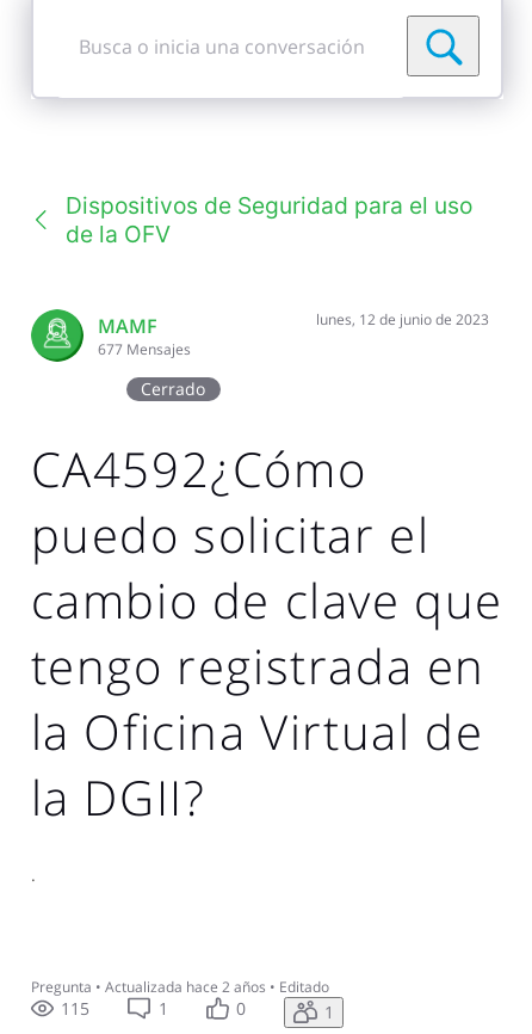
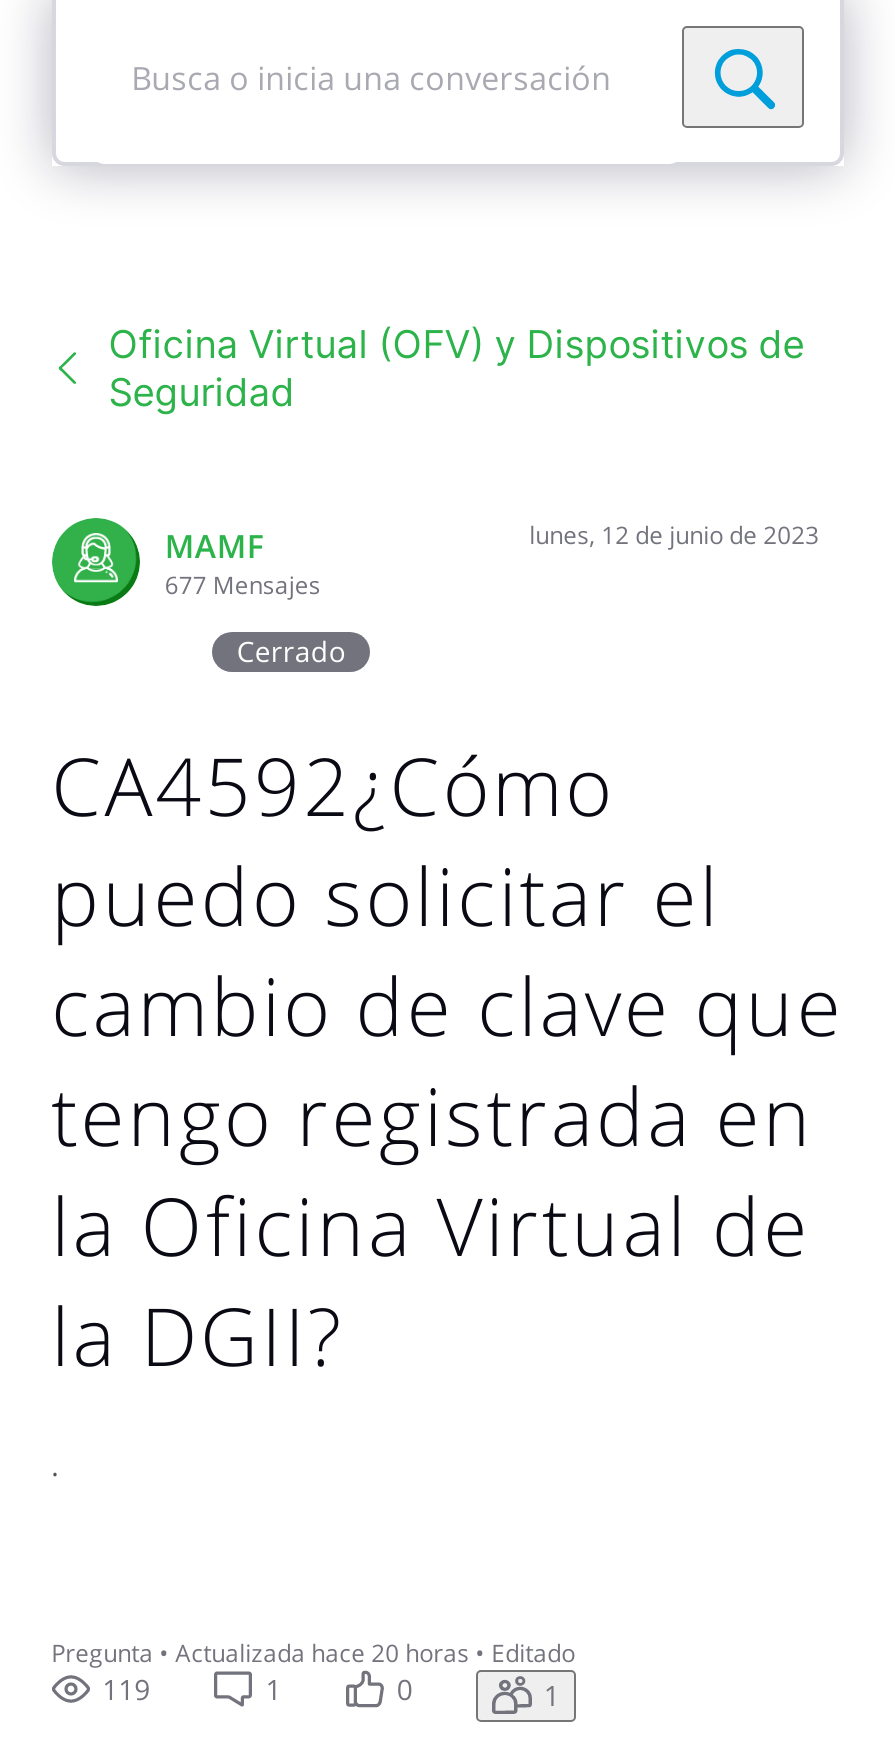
[65,191,472,249] Dispositivos de Seguridad para el uso | de la OFV -> [108,320,804,416] Oficina Virtual (OFV) y Dispositivos de | Seguridad
[31,976,329,997] Pregunta • Actualizada hace 2 años • Editado -> [51,1636,575,1670] Pregunta • Actualizada hace 20 horas • Editado
[61,997,90,1019] 115 -> [102,1670,150,1708] 119

